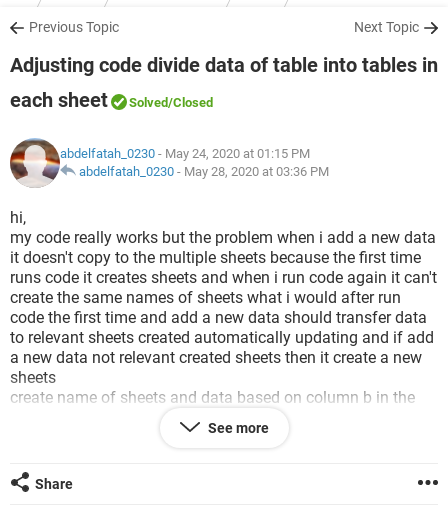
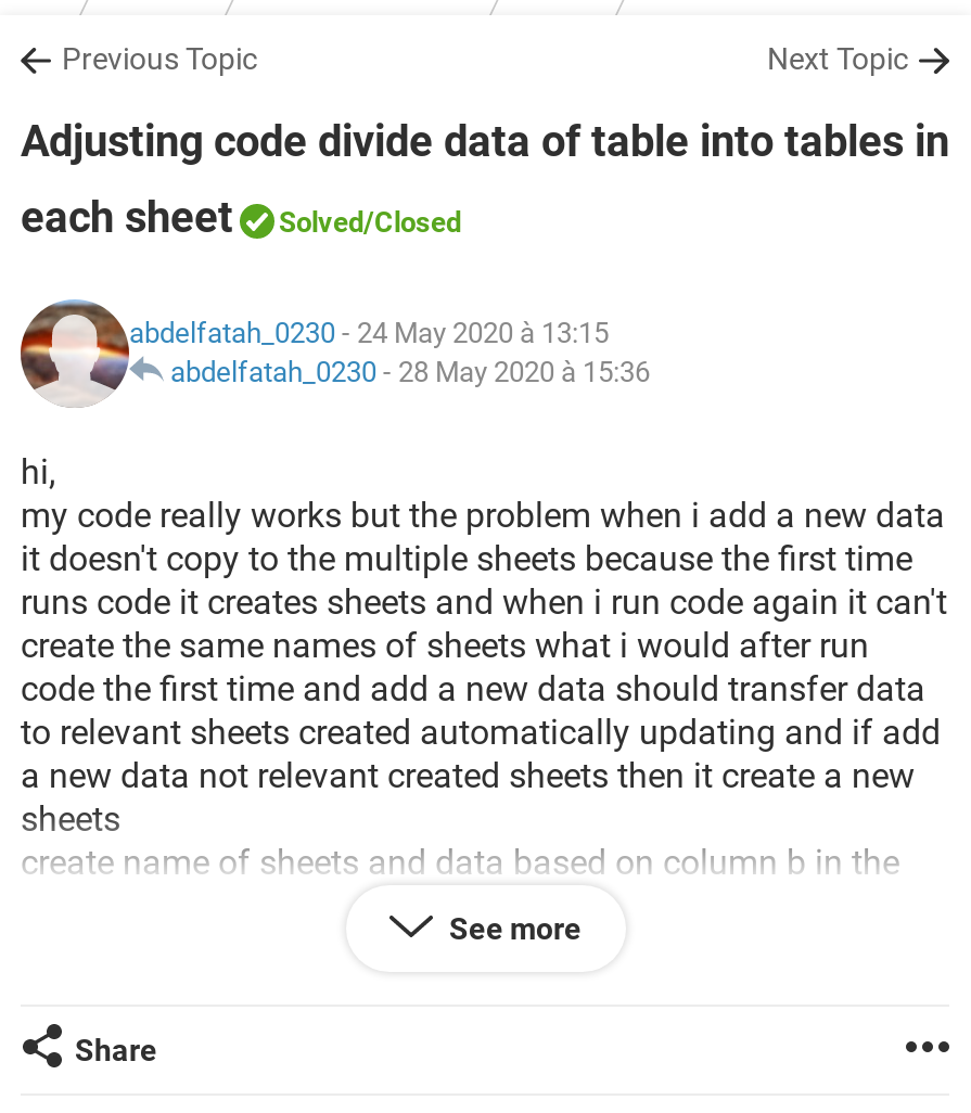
[60,146,329,179] abdelfatah_0230 - May 24, 2020 at 01:15 PM | abdelfatah_0230 - May 28, 2020 at 03:36 PM -> [129,317,650,388] abdelfatah_0230 - 24 May 2020 à 13:15 | abdelfatah_0230 - 28 May 2020 à 15:36

